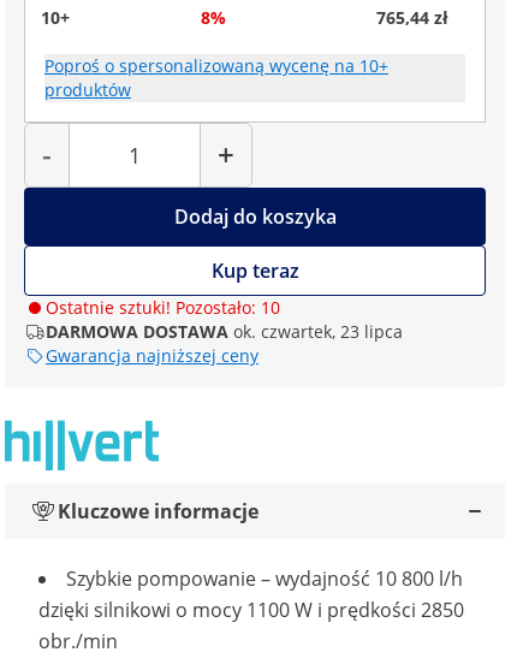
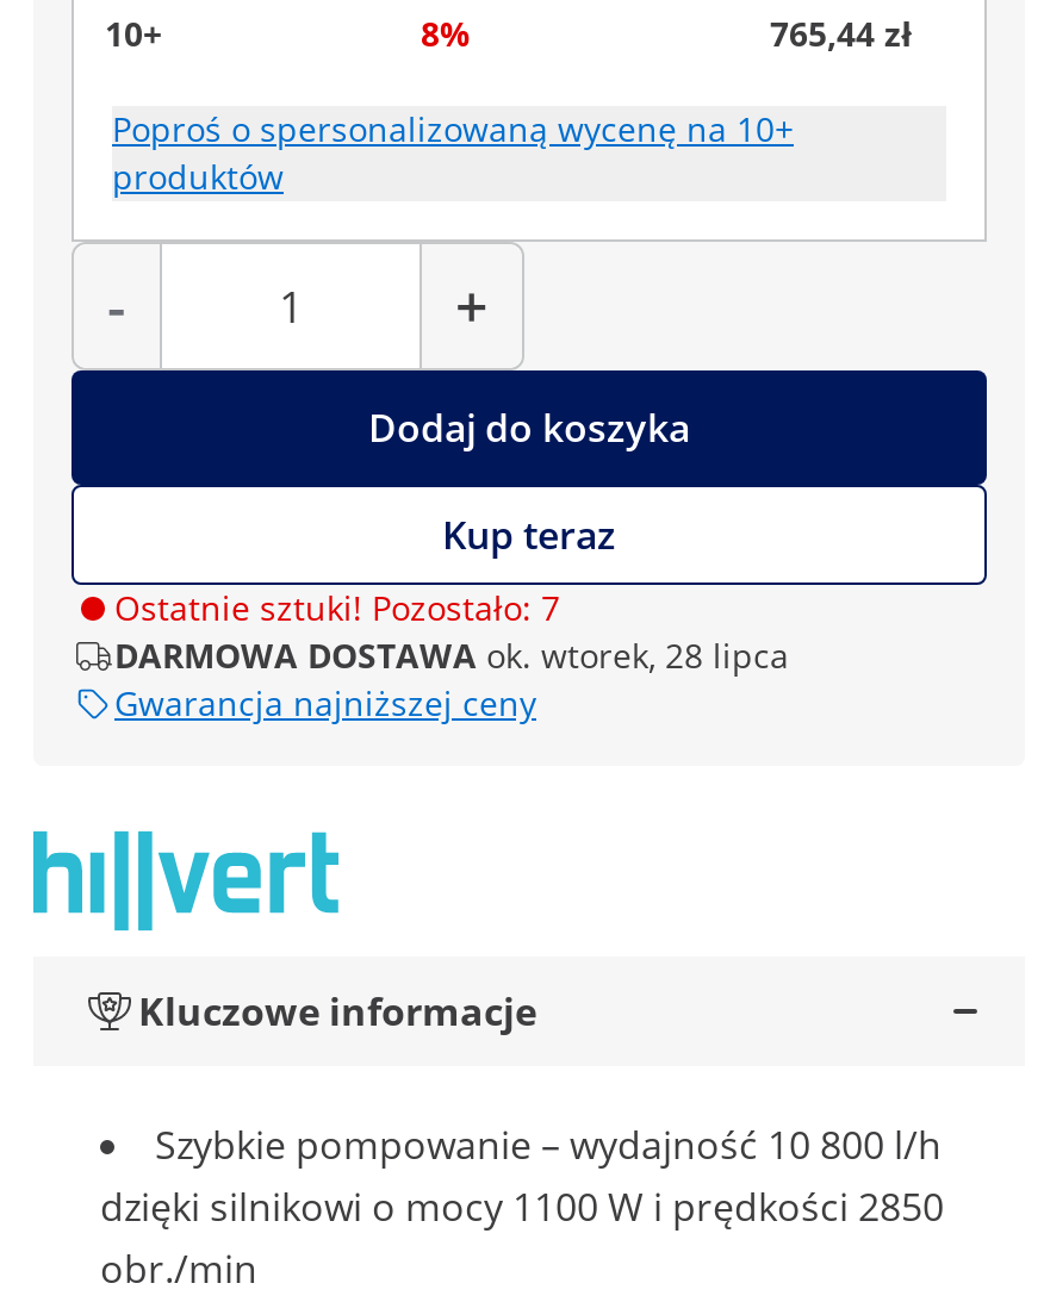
[46,296,280,319] Ostatnie sztuki! Pozostało: 10 -> [114,585,560,630] Ostatnie sztuki! Pozostało: 7
[46,320,403,343] DARMOWA DOSTAWA ok. czwartek, 23 lipca -> [114,633,789,678] DARMOWA DOSTAWA ok. wtorek, 28 lipca

